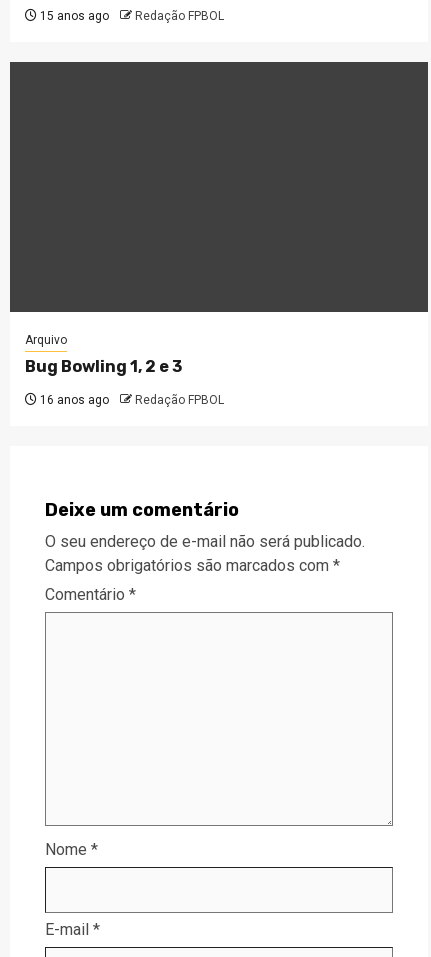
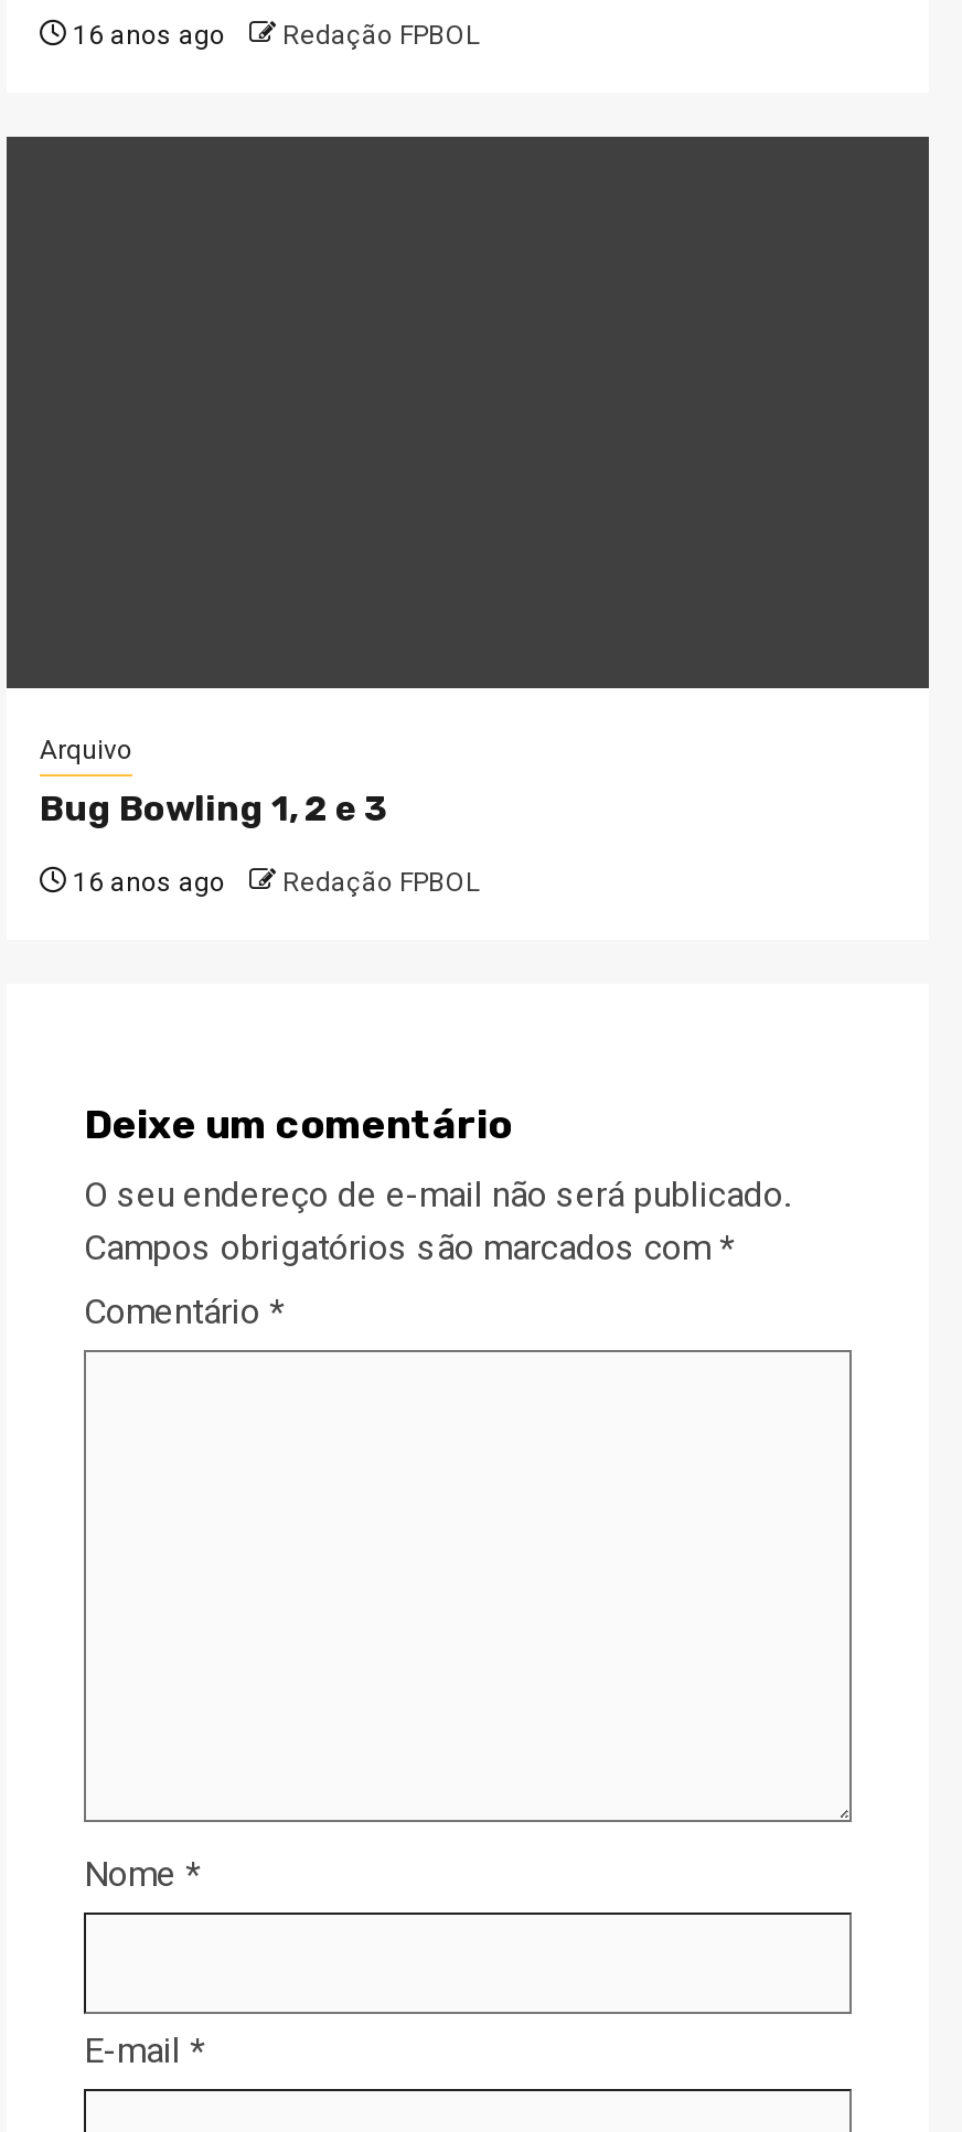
[37,9,224,23] 15 anos ago Redação FPBOL -> [66,20,479,51] 16 anos ago Redação FPBOL

